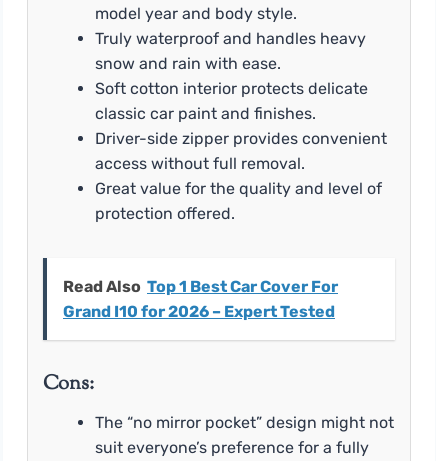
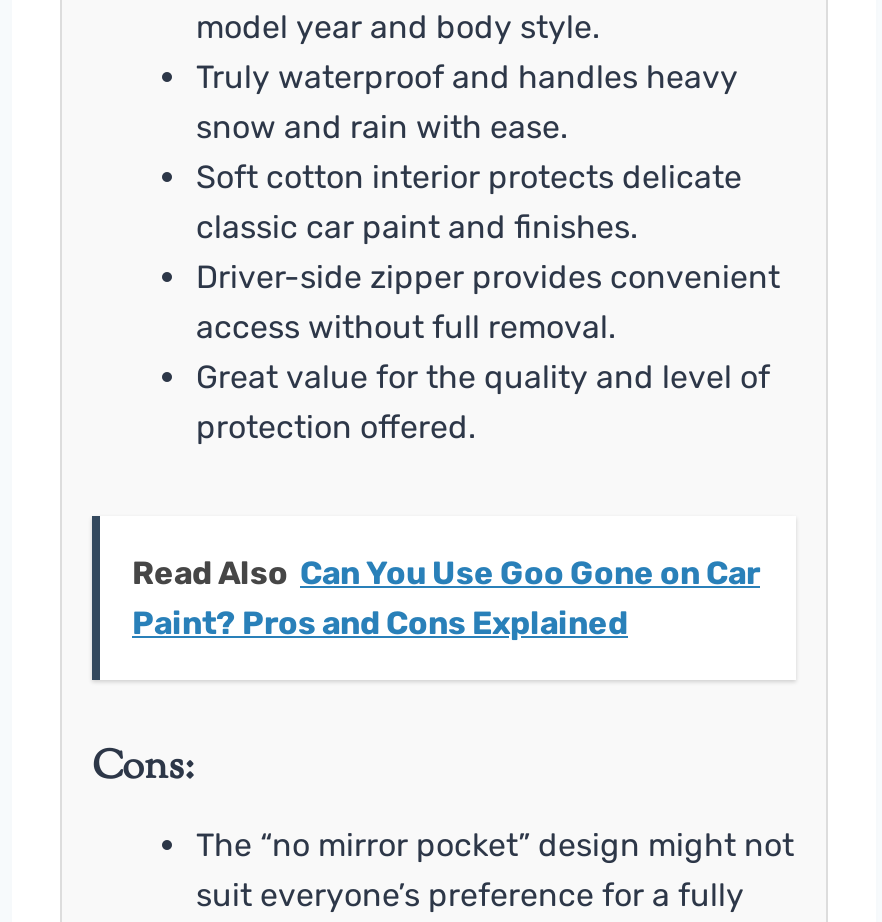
[63,277,338,321] Read Also Top 1 Best Car Cover For | Grand I10 for 2026 – Expert Tested -> [132,553,760,641] Read Also Can You Use Goo Gone on Car | Paint? Pros and Cons Explained

